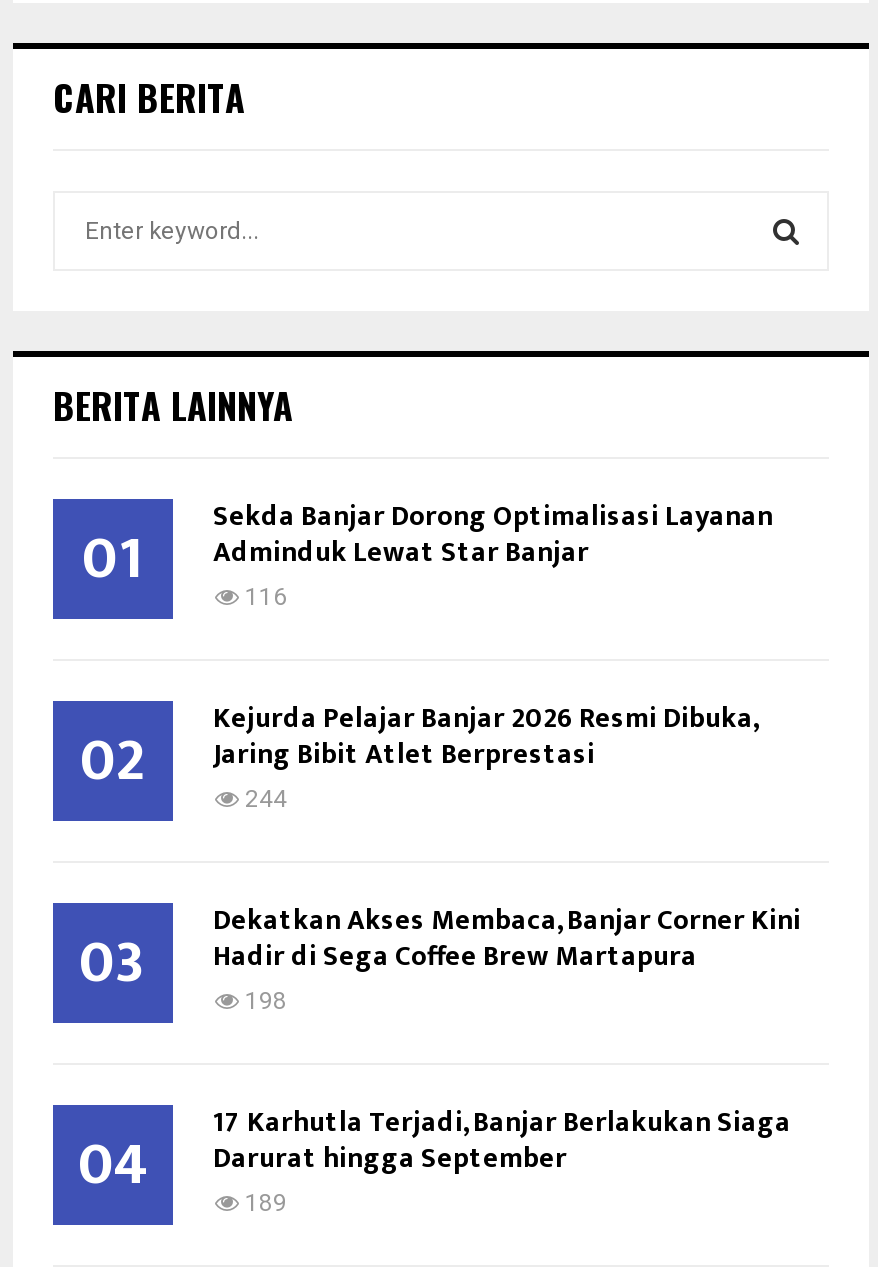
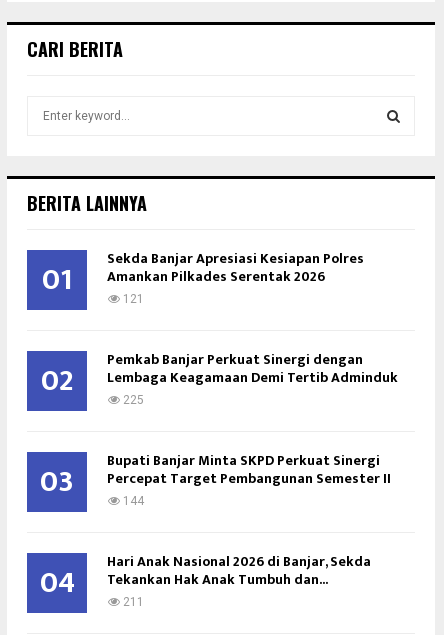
[213,492,773,610] Sekda Banjar Dorong Optimalisasi Layanan | Adminduk Lewat Star Banjar | 116 -> [107,247,364,306] Sekda Banjar Apresiasi Kesiapan Polres | Amankan Pilkades Serentak 2026 | 121
[213,694,757,812] Kejurda Pelajar Banjar 2026 Resmi Dibuka, | Jaring Bibit Atlet Berprestasi | 244 -> [107,348,398,407] Pemkab Banjar Perkuat Sinergi dengan | Lembaga Keagamaan Demi Tertib Adminduk | 225
[213,896,801,1014] Dekatkan Akses Membaca, Banjar Corner Kini | Hadir di Sega Coffee Brew Martapura | 198 -> [107,449,391,508] Bupati Banjar Minta SKPD Perkuat Sinergi | Percepat Target Pembangunan Semester II | 144
[213,1098,791,1216] 17 Karhutla Terjadi, Banjar Berlakukan Siaga | Darurat hingga September | 189 -> [107,550,371,609] Hari Anak Nasional 2026 di Banjar, Sekda | Tekankan Hak Anak Tumbuh dan... | 211

